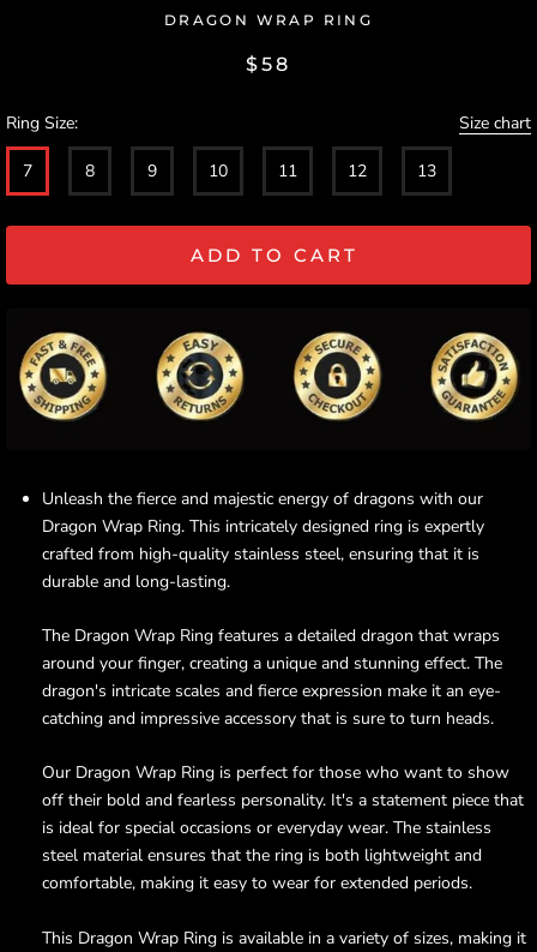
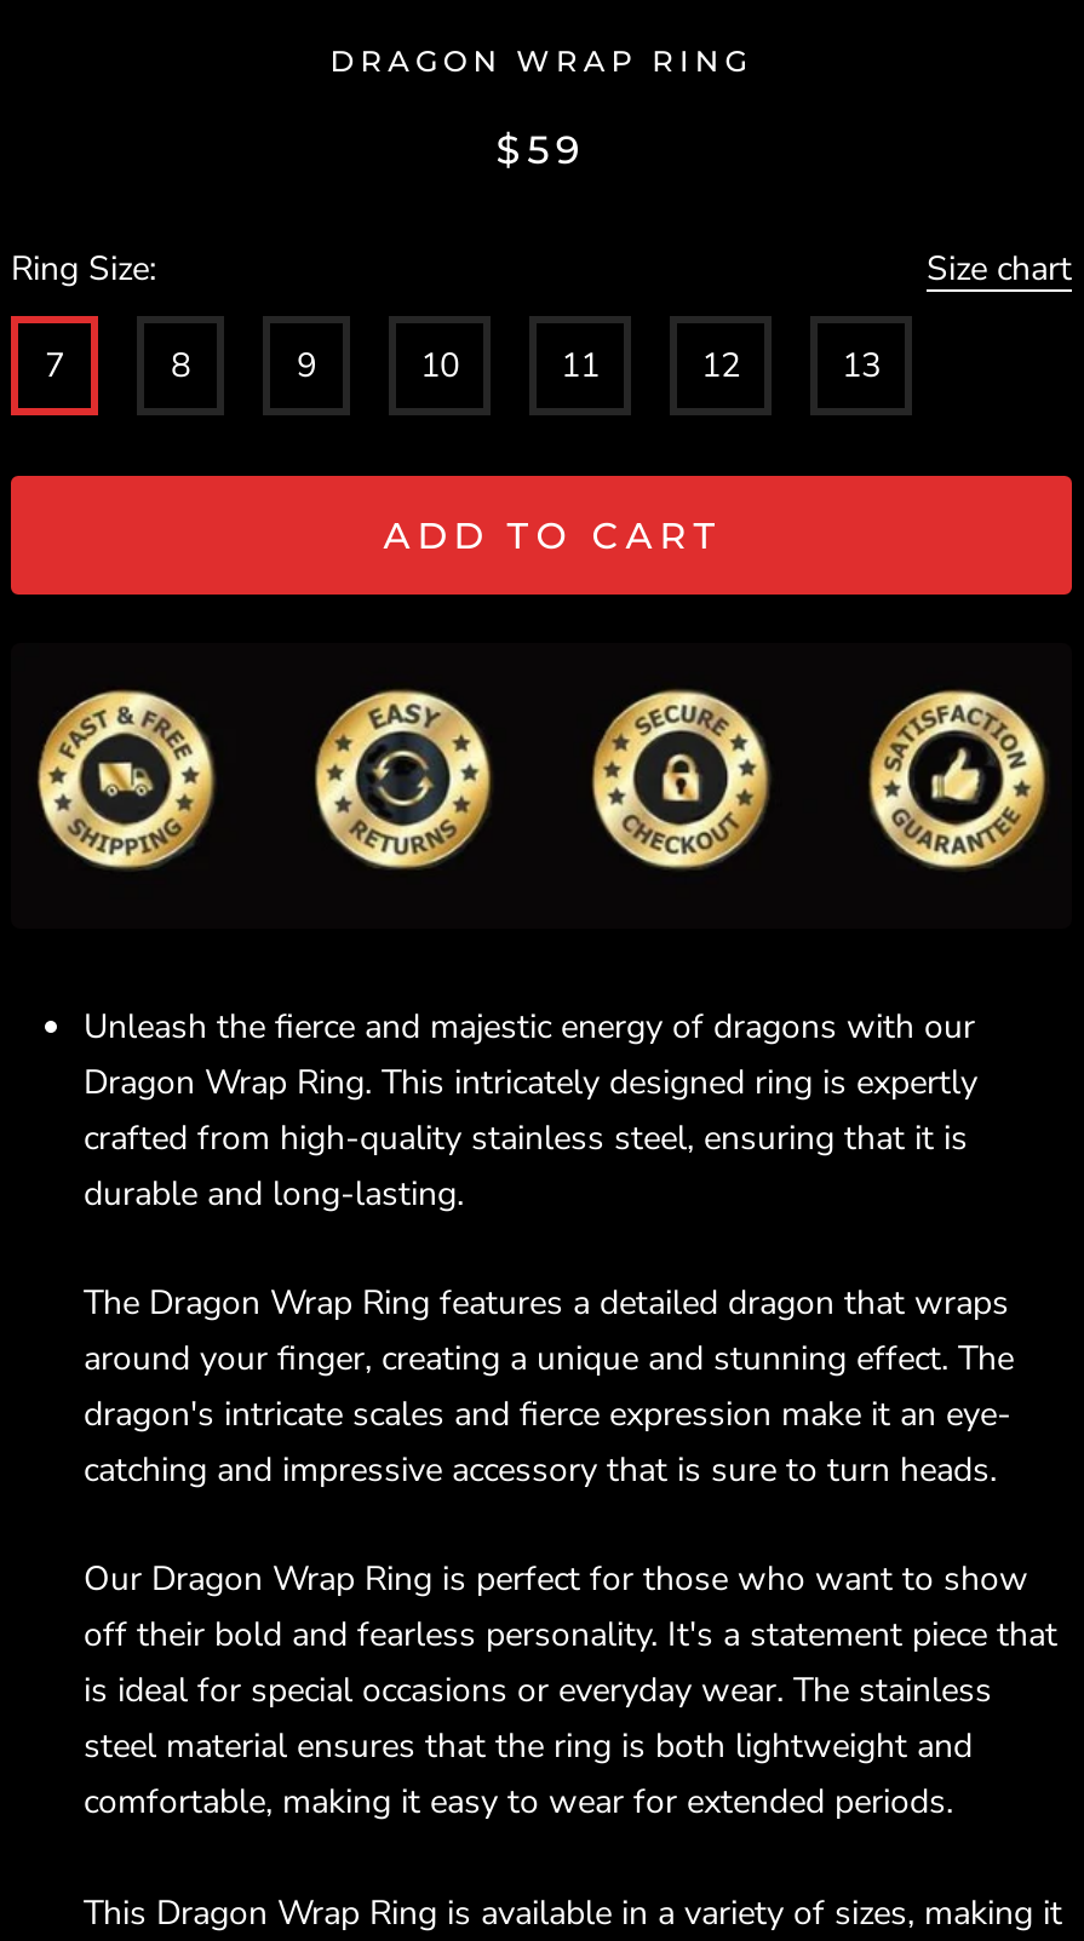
[246,53,291,76] $58 -> [496,127,587,173] $59

